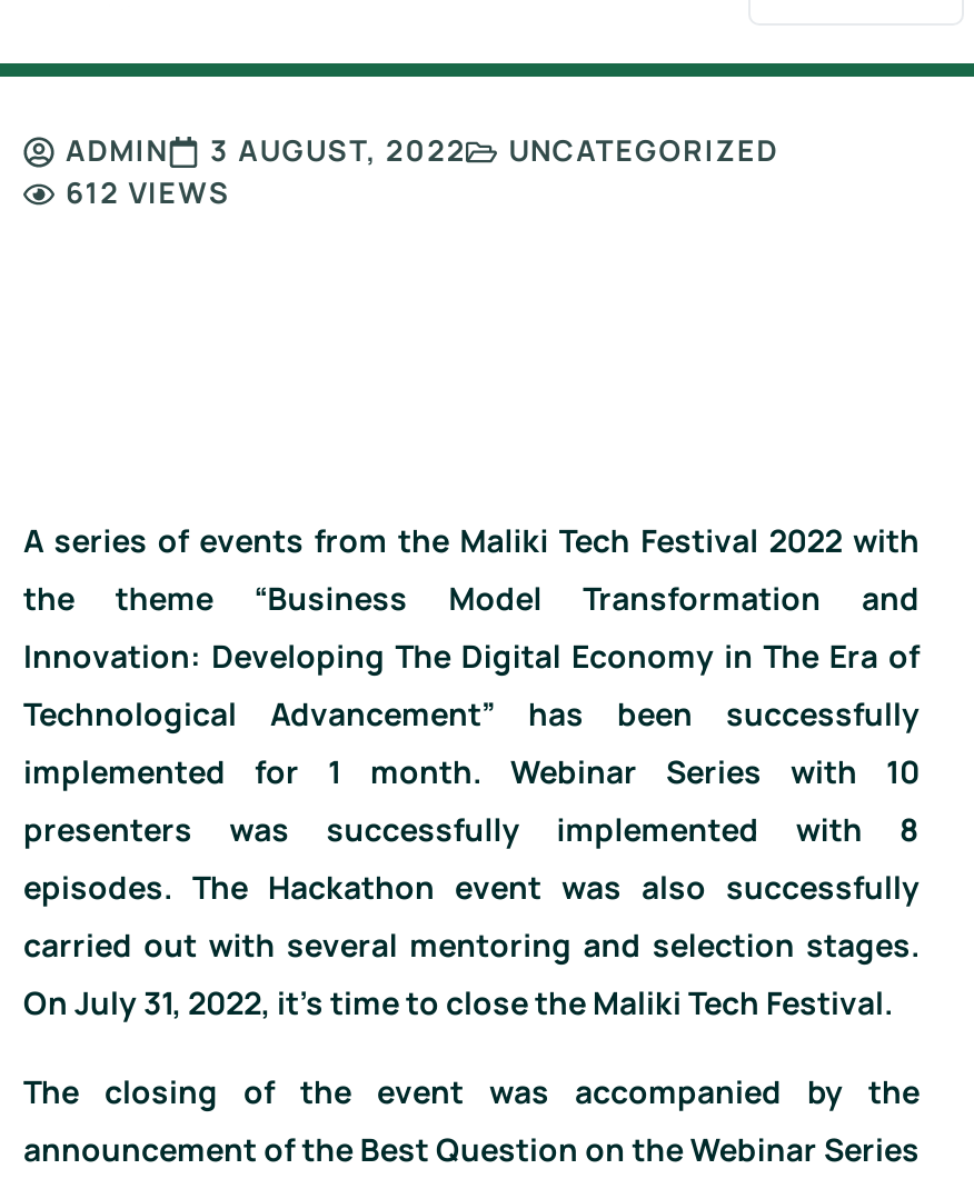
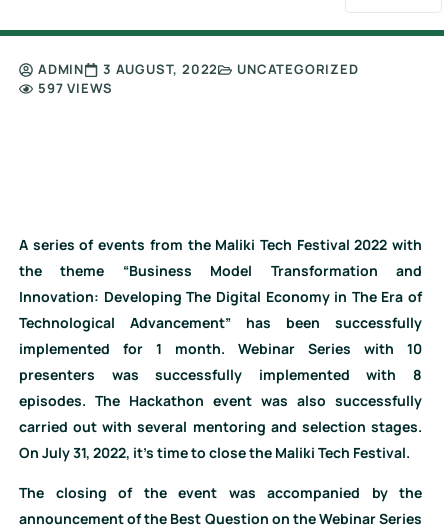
[66,172,231,212] 612 VIEWS -> [38,79,113,97] 597 VIEWS

